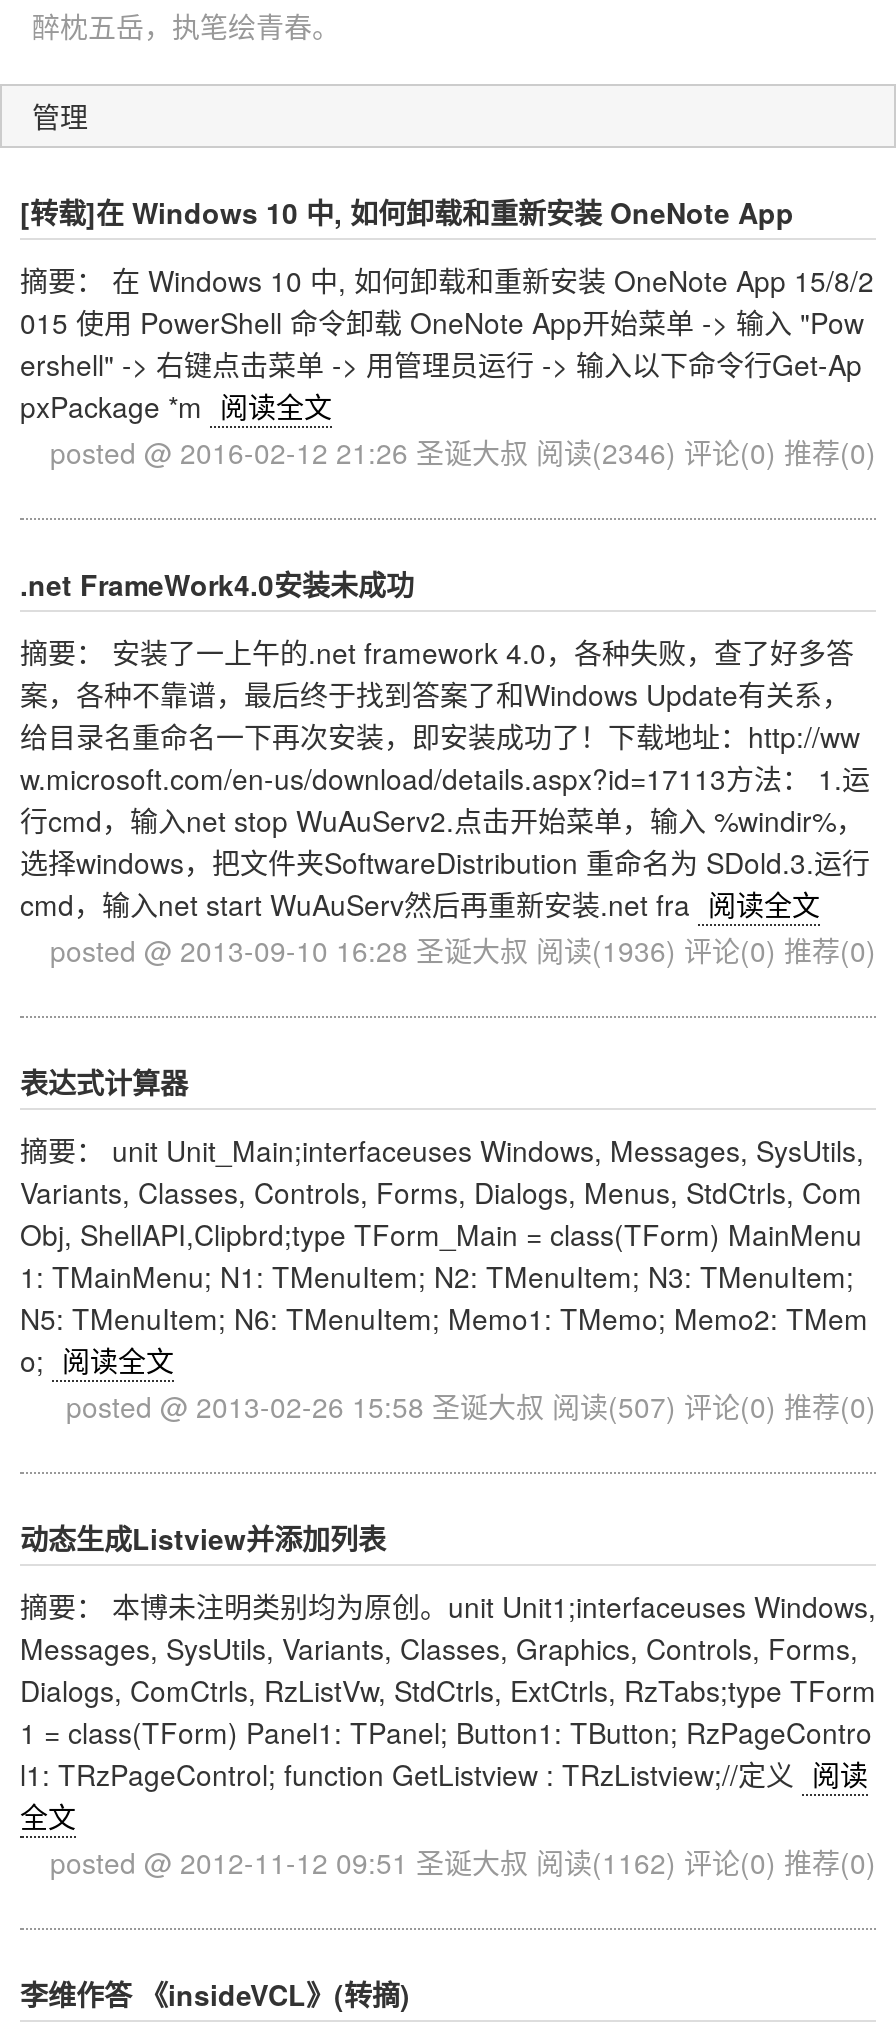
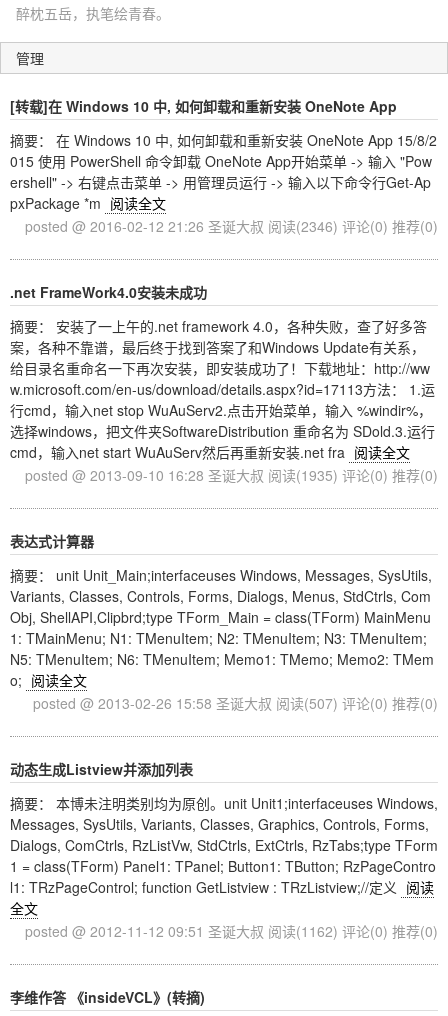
[50,930,876,970] posted @ 2013-09-10 16:28 圣诞大叔阅读(1936) 评论(0) 推荐(0) -> [25,465,438,485] posted @ 2013-09-10 16:28 圣诞大叔阅读(1935) 评论(0) 推荐(0)

